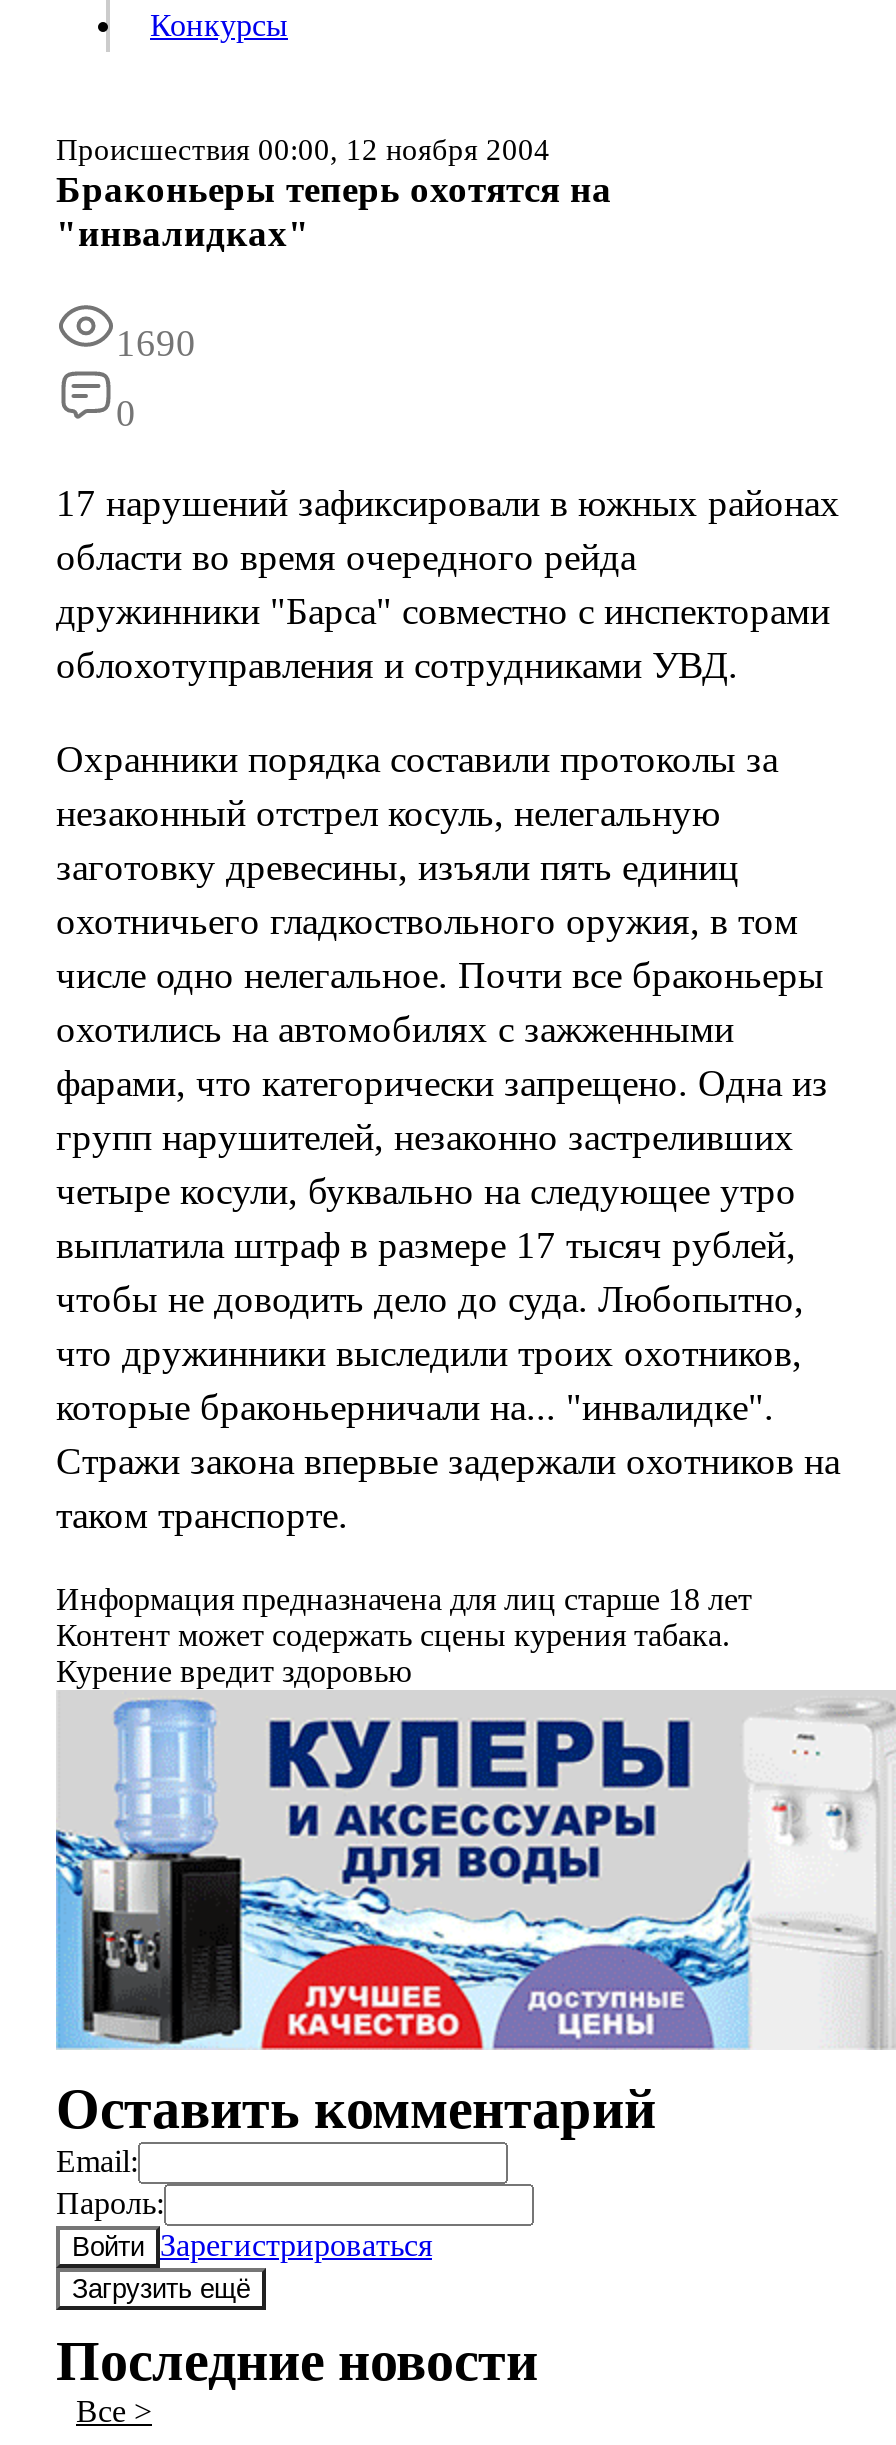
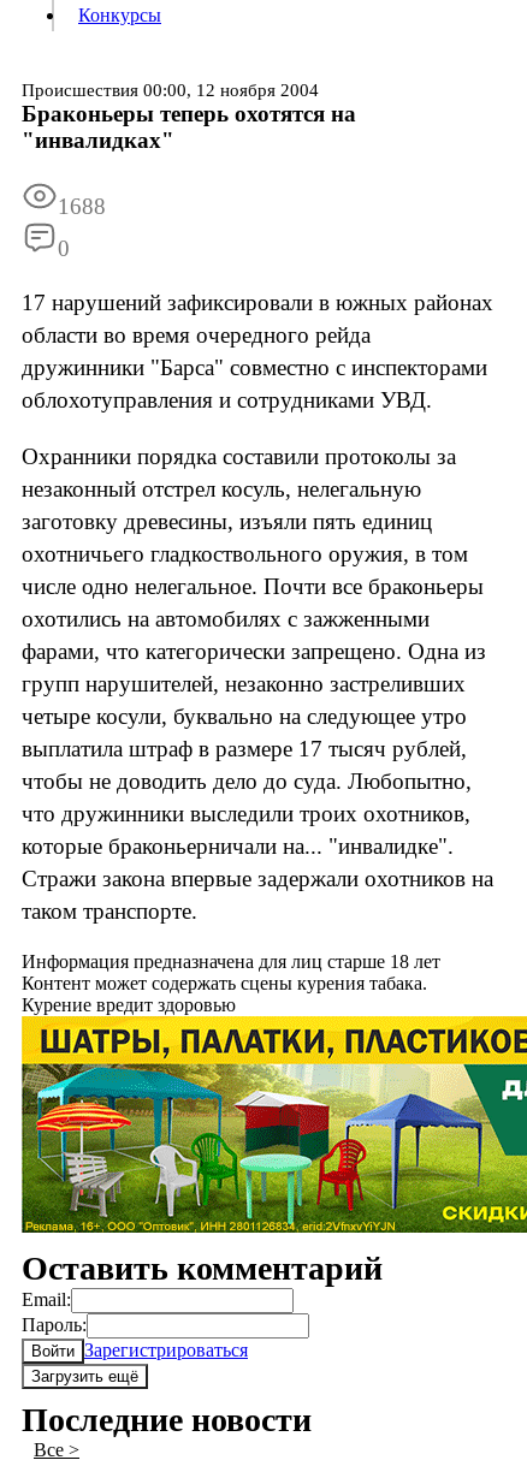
[116,323,196,365] 1690 -> [58,194,106,219] 1688
[54,1690,890,2052] [image] -> [20,1015,523,1234] [image]

